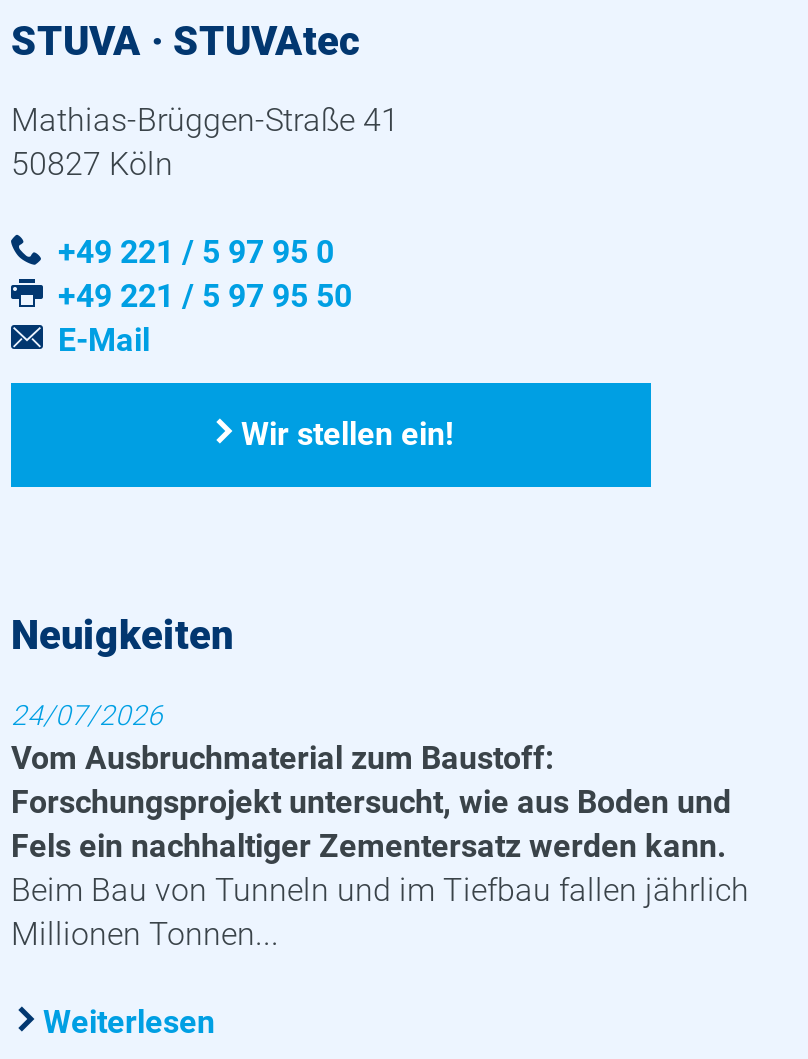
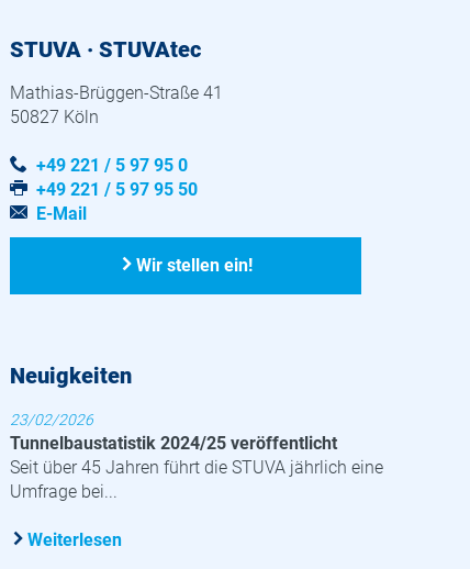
[11,699,749,953] 24/07/2026 | Vom Ausbruchmaterial zum Baustoff: | Forschungsprojekt untersucht, wie aus Boden und | Fels ein nachhaltiger Zementersatz werden kann. | Beim Bau von Tunneln und im Tiefbau fallen jährlich | Millionen Tonnen... -> [10,411,383,502] 23/02/2026 | Tunnelbaustatistik 2024/25 veröffentlicht | Seit über 45 Jahren führt die STUVA jährlich eine | Umfrage bei...

